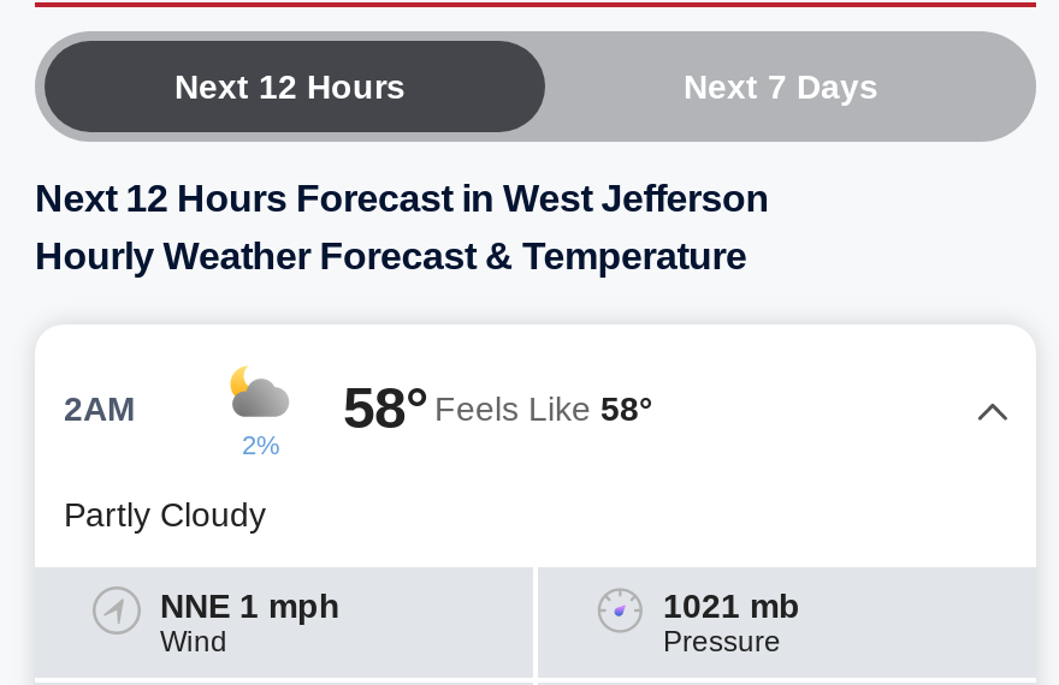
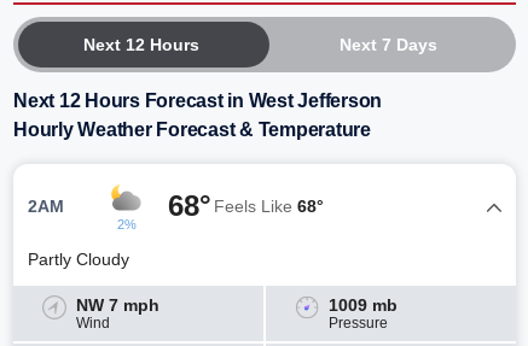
[343,374,653,439] 58° Feels Like 58° -> [168,189,324,221] 68° Feels Like 68°
[160,586,341,625] NNE 1 mph -> [76,295,159,315] NW 7 mph
[663,586,800,625] 1021 mb -> [329,295,398,315] 1009 mb

